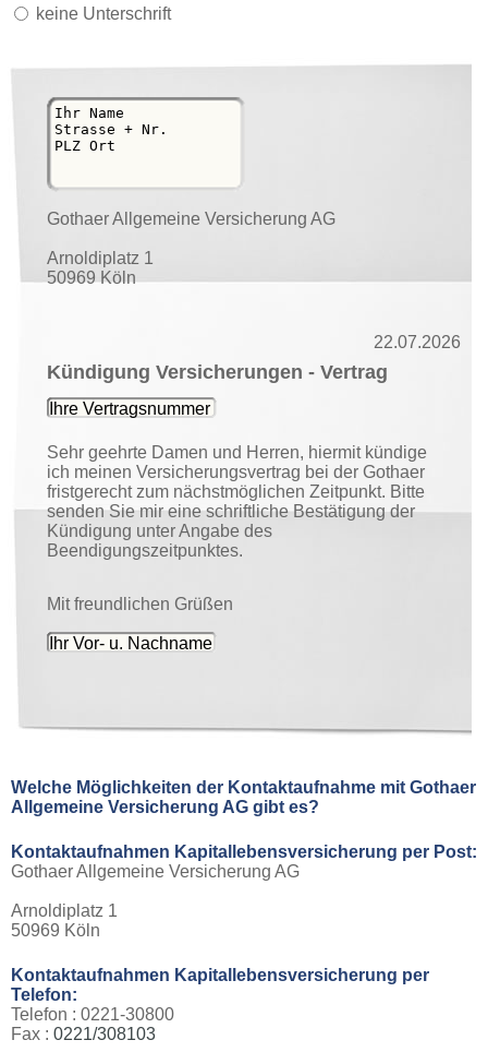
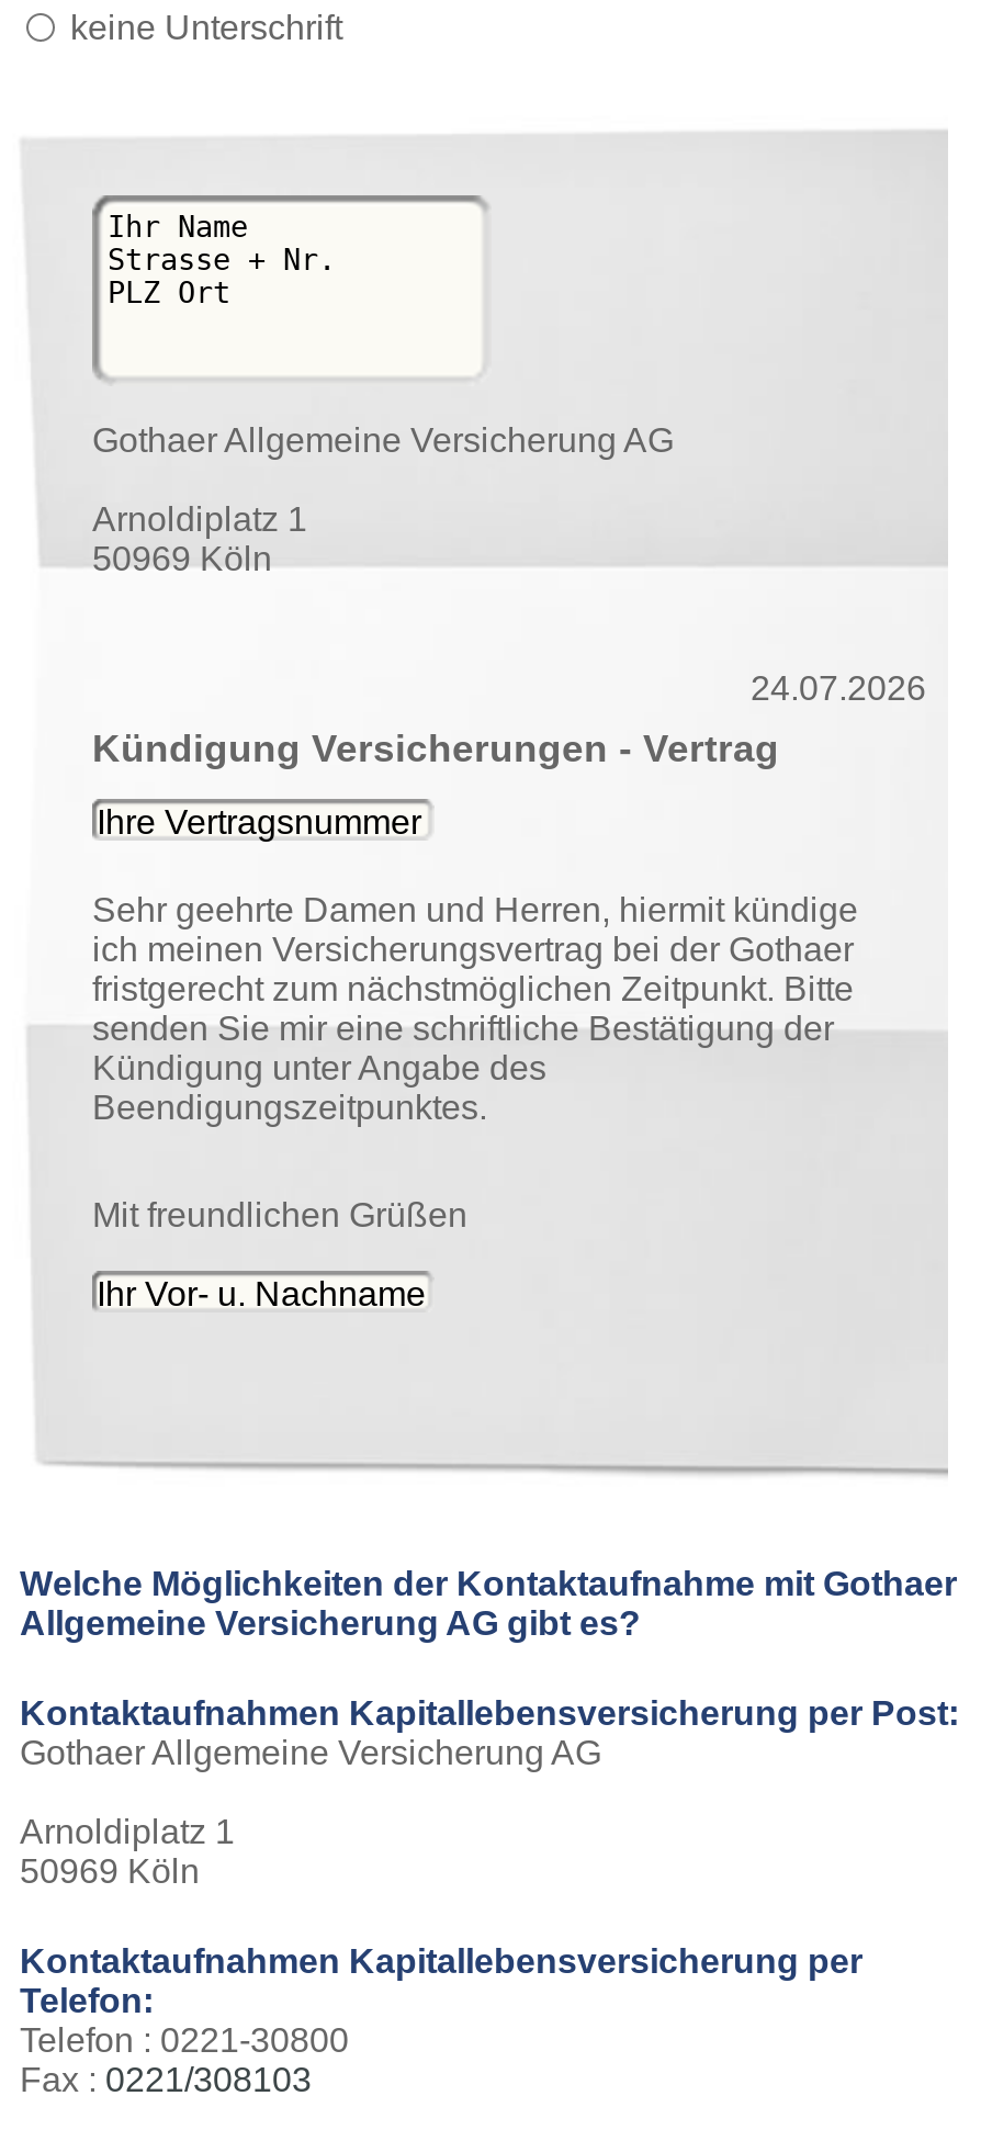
[374,333,461,351] 22.07.2026 -> [751,669,926,707] 24.07.2026

